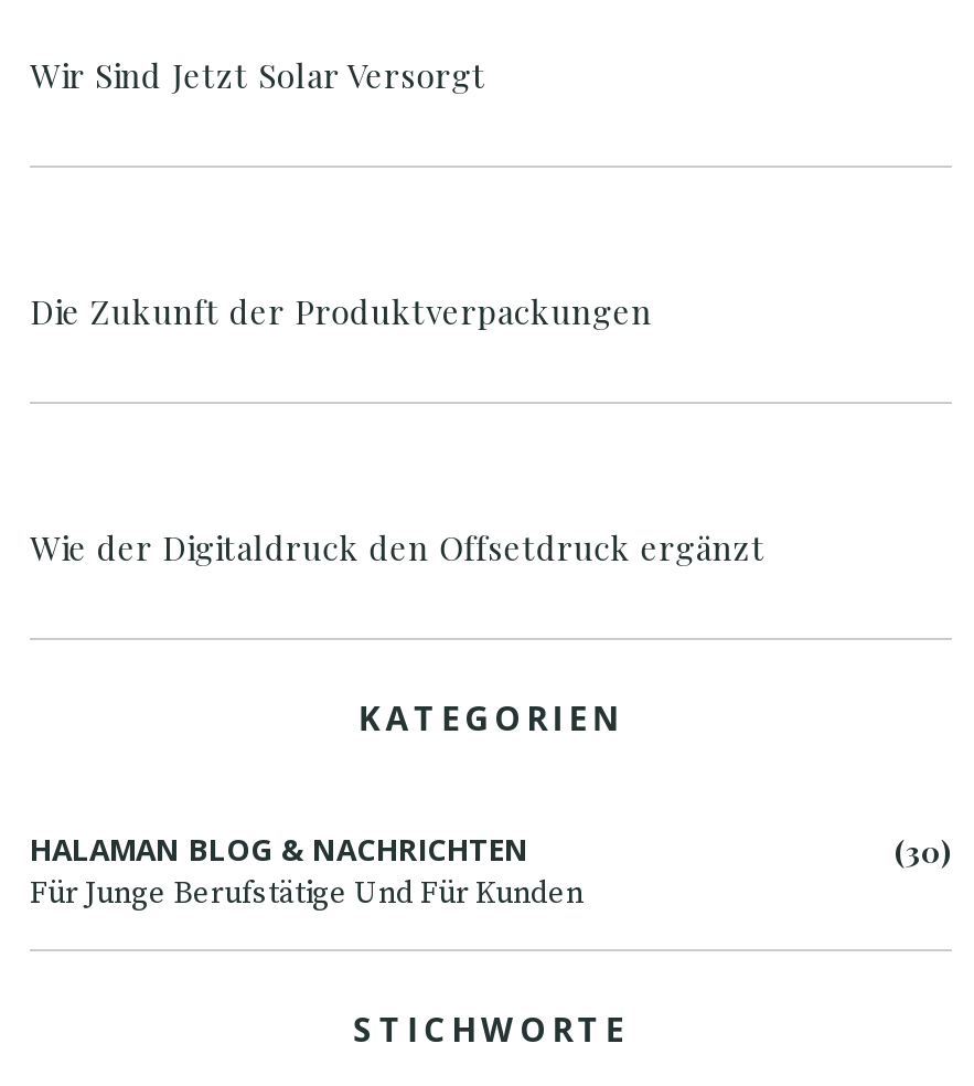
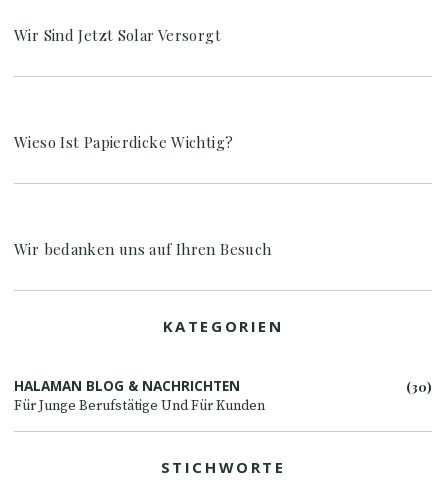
[30,288,652,333] Die Zukunft der Produktverpackungen -> [14,132,233,152] Wieso Ist Papierdicke Wichtig?
[30,525,766,569] Wie der Digitaldruck den Offsetdruck ergänzt -> [14,239,271,259] Wir bedanken uns auf Ihren Besuch

